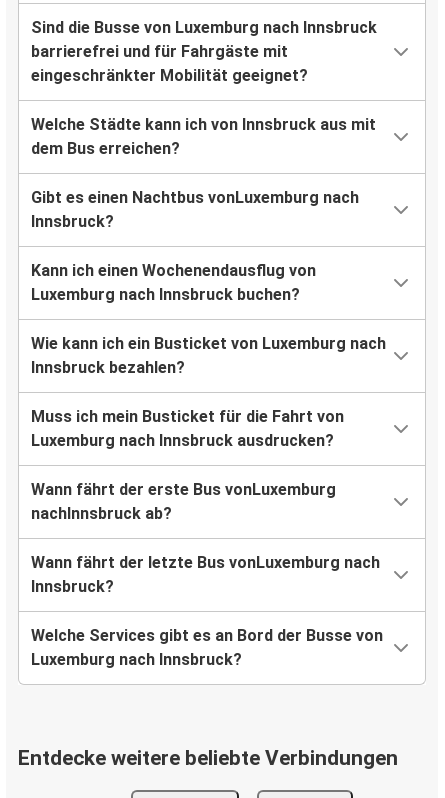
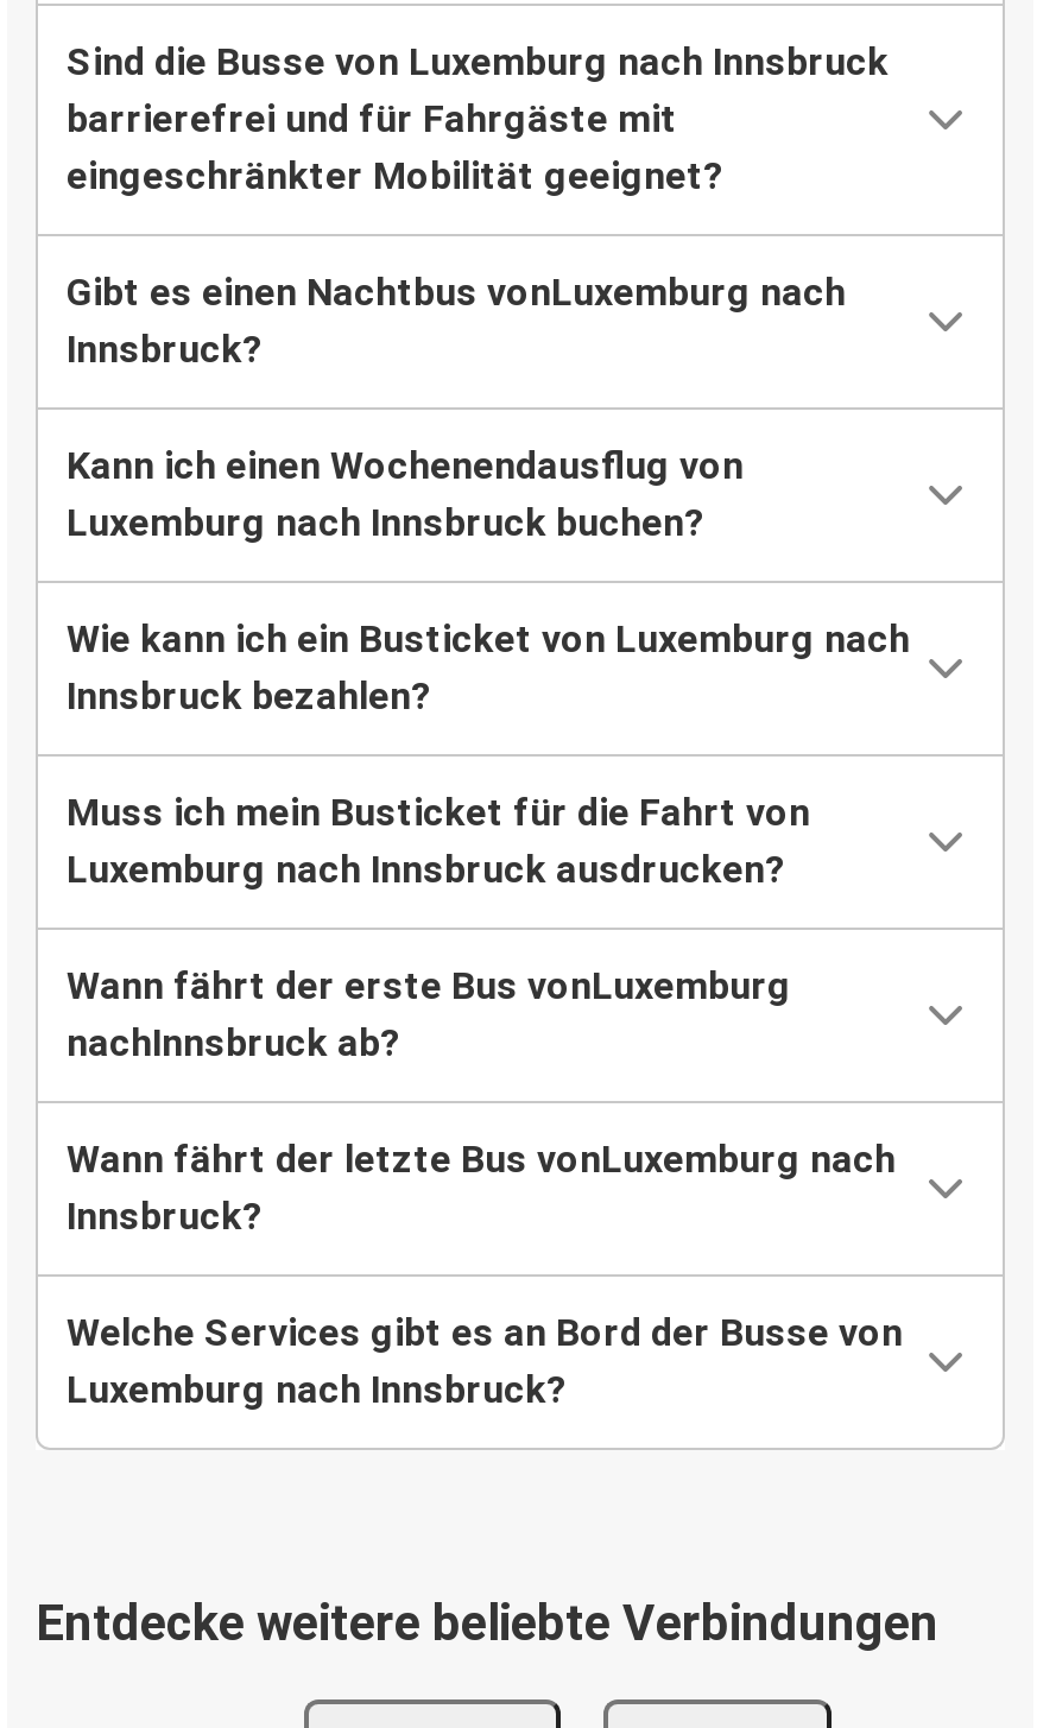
[31,115,376,158] Welche Städte kann ich von Innsbruck aus mit | dem Bus erreichen? -> none

